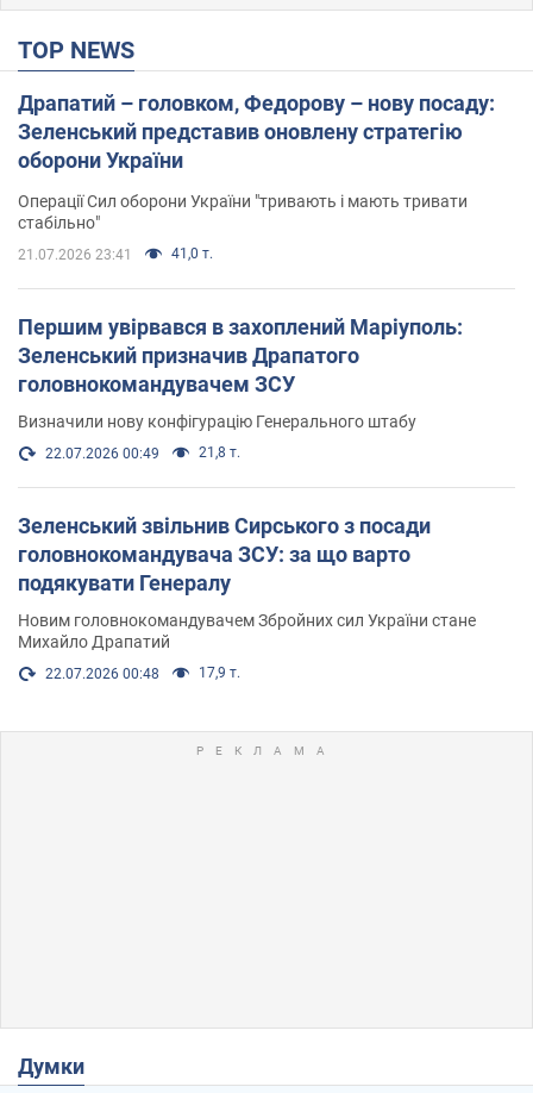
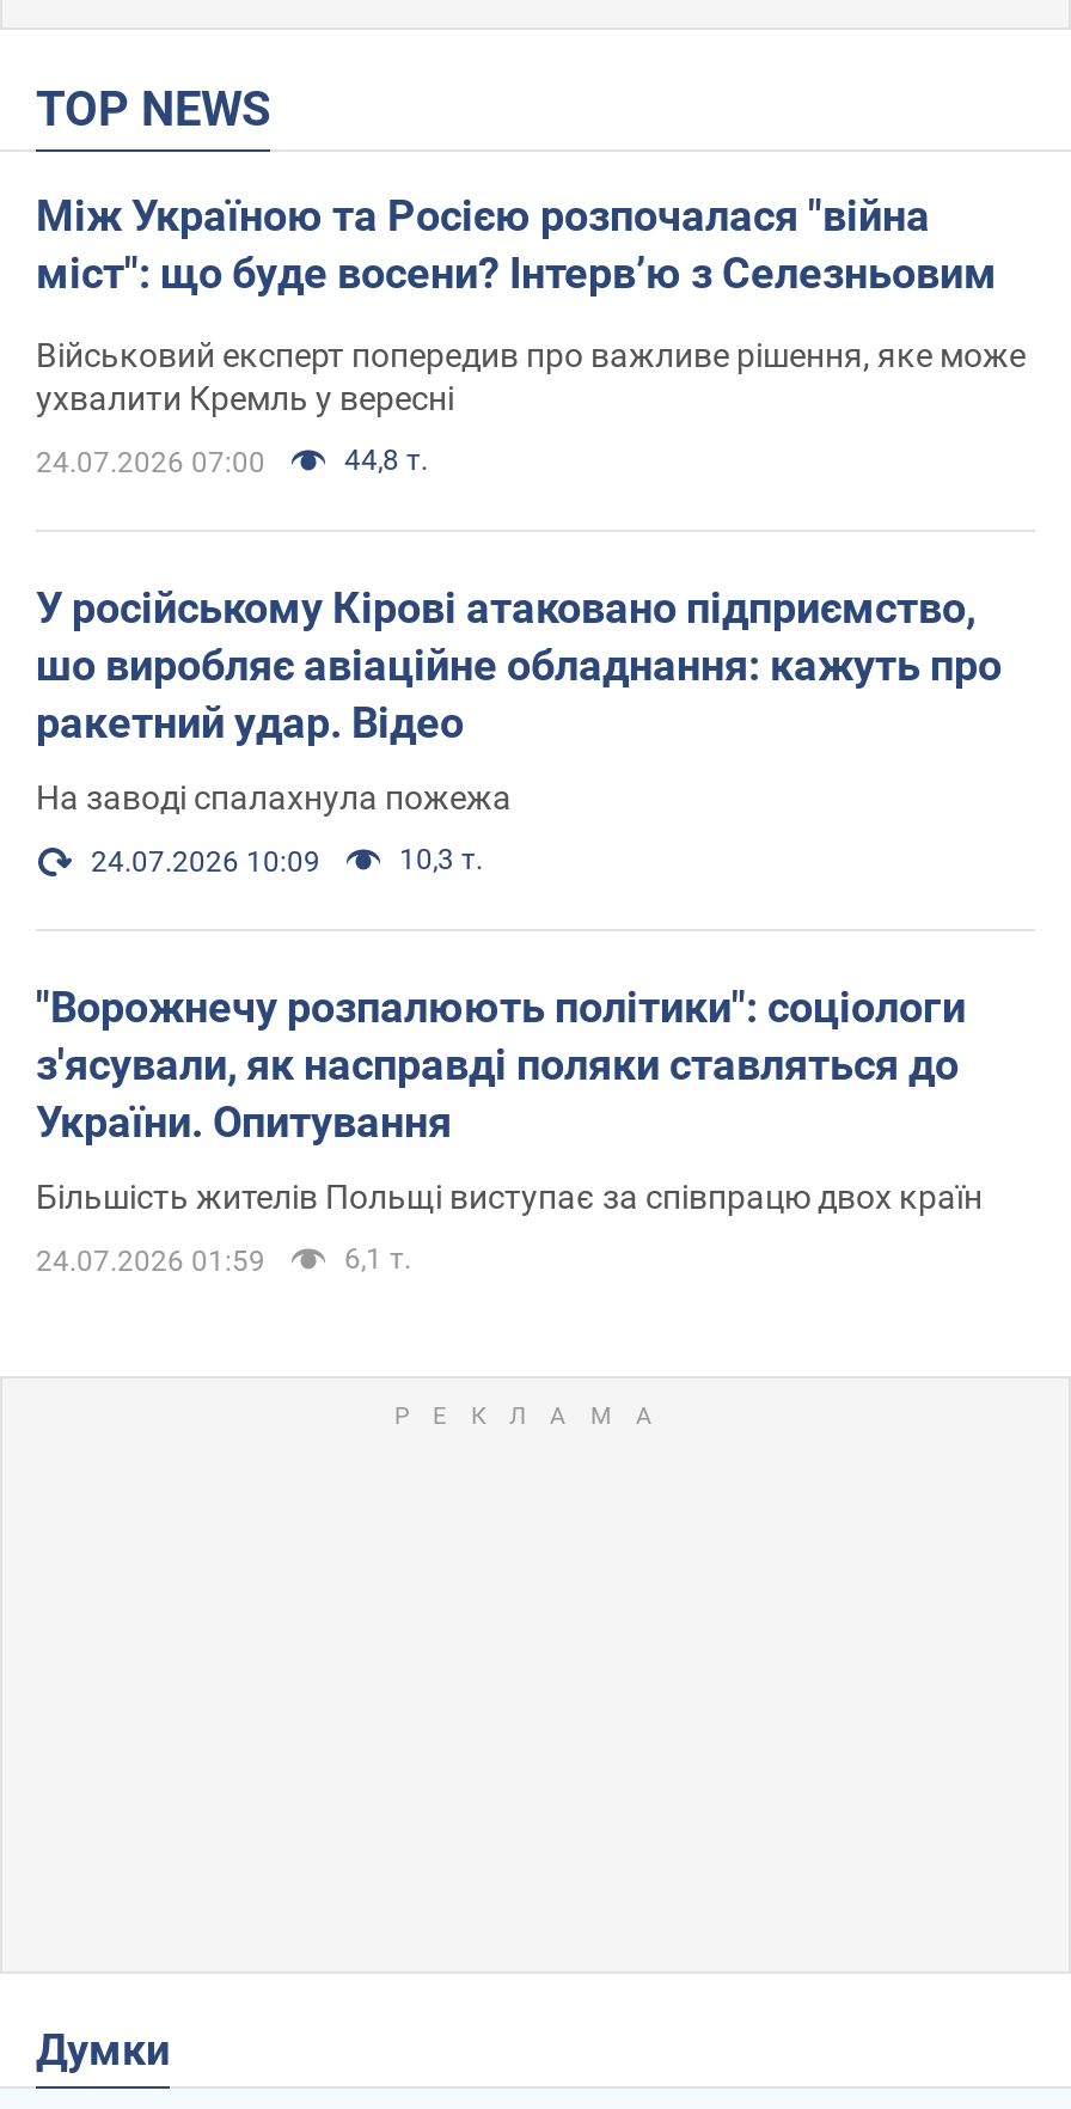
[18,90,495,172] Драпатий – головком, Федорову – нову посаду: | Зеленський представив оновлену стратегію | оборони України -> [36,189,997,297] Між Україною та Росією розпочалася "війна | міст": що буде восени? Інтерв’ю з Селезньовим
[18,191,468,232] Операції Сил оборони України "тривають і мають тривати | стабільно" -> [36,335,1026,417] Військовий експерт попередив про важливе рішення, яке може | ухвалити Кремль у вересні
[18,245,213,263] 21.07.2026 23:41 | 41,0 т. -> [36,443,428,479] 24.07.2026 07:00 | 44,8 т.
[18,314,463,396] Першим увірвався в захоплений Маріуполь: | Зеленський призначив Драпатого | головнокомандувачем ЗСУ -> [36,582,1002,747] У російському Кірові атаковано підприємство, | шо виробляє авіаційне обладнання: кажуть про | ракетний удар. Відео
[18,412,416,431] Визначили нову конфігурацію Генерального штабу -> [36,778,512,816] На заводі спалахнула пожежа
[45,444,240,462] 22.07.2026 00:49 | 21,8 т. -> [91,842,483,878] 24.07.2026 10:09 | 10,3 т.
[18,513,431,595] Зеленський звільнив Сирського з посади | головнокомандувача ЗСУ: за що варто | подякувати Генералу -> [36,981,966,1146] "Ворожнечу розпалюють політики": соціологи | з'ясували, як насправді поляки ставляться до | України. Опитування
[18,610,476,651] Новим головнокомандувачем Збройних сил України стане | Михайло Драпатий -> [36,1177,983,1215] Більшість жителів Польщі виступає за співпрацю двох країн
[45,664,240,682] 22.07.2026 00:48 | 17,9 т. -> [36,1241,411,1277] 24.07.2026 01:59 | 6,1 т.

